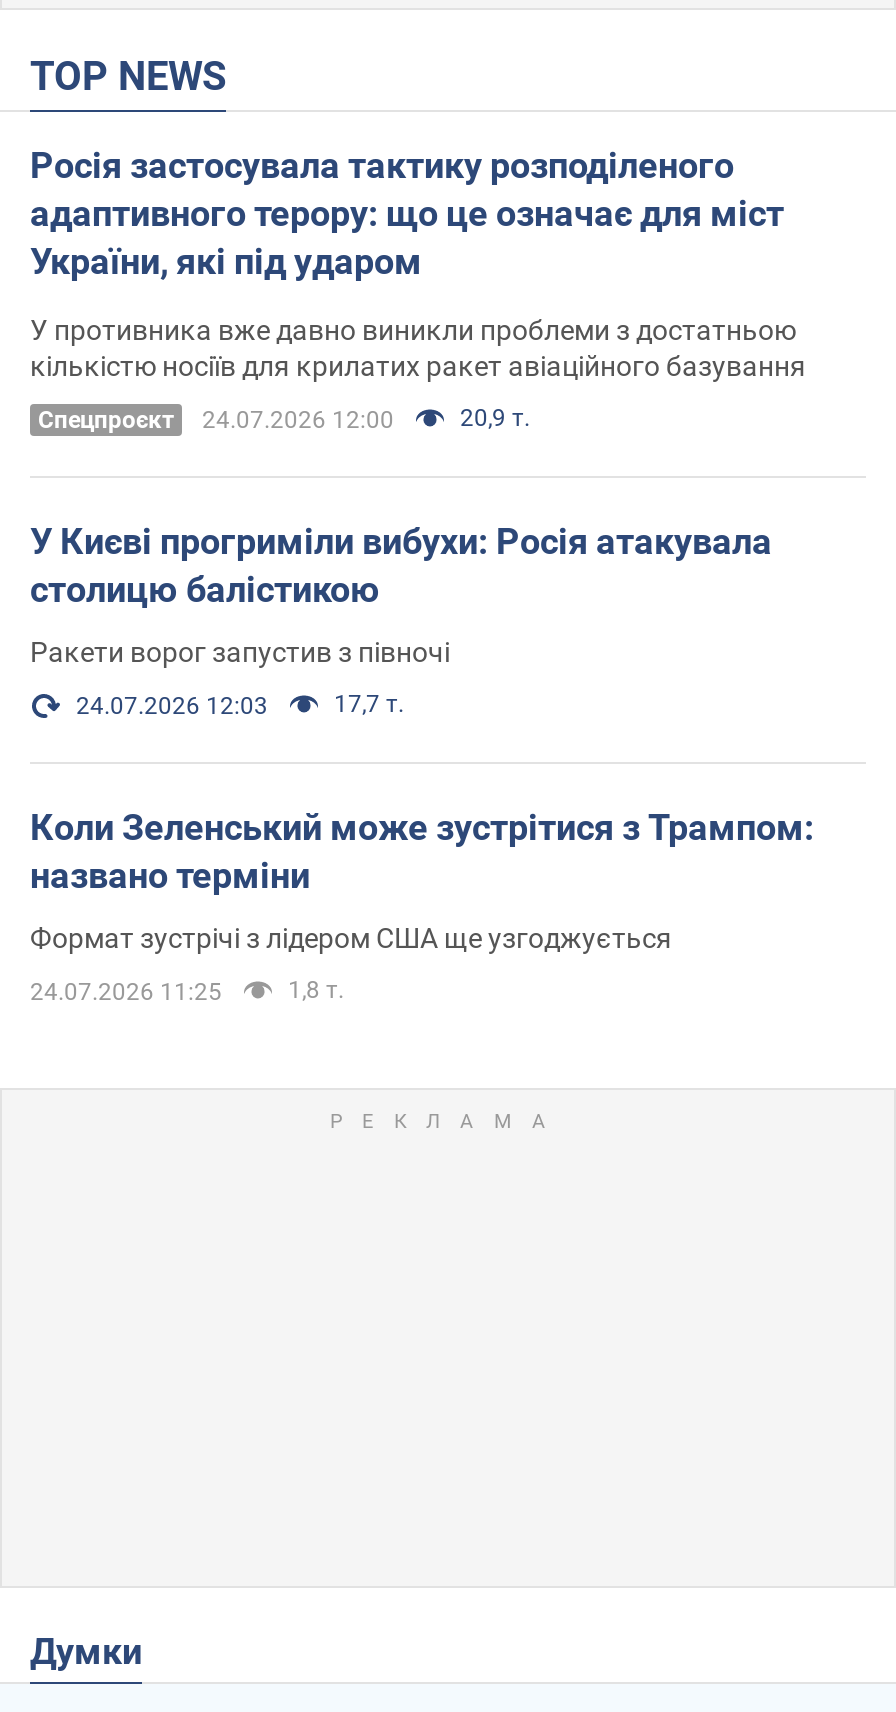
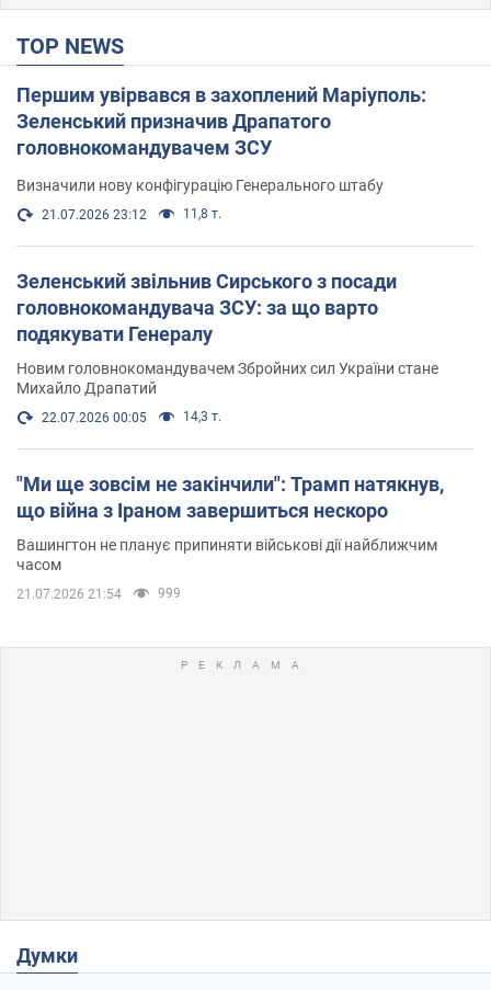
[30,145,784,283] Росія застосувала тактику розподіленого | адаптивного терору: що це означає для міст | України, які під ударом -> [16,84,426,160] Першим увірвався в захоплений Маріуполь: | Зеленський призначив Драпатого | головнокомандувачем ЗСУ
[30,315,806,383] У противника вже давно виникли проблеми з достатньою | кількістю носіїв для крилатих ракет авіаційного базування -> [16,177,384,195] Визначили нову конфігурацію Генерального штабу
[38,405,530,435] Cпецпроєкт | 24.07.2026 12:00 | 20,9 т. -> [42,207,221,223] 21.07.2026 23:12 | 11,8 т.
[30,521,772,611] У Києві прогриміли вибухи: Росія атакувала | столицю балістикою -> [16,270,397,346] Зеленський звільнив Сирського з посади | головнокомандувача ЗСУ: за що варто | подякувати Генералу
[30,637,450,669] Ракети ворог запустив з півночі -> [16,360,438,397] Новим головнокомандувачем Збройних сил України стане | Михайло Драпатий
[76,691,404,721] 24.07.2026 12:03 | 17,7 т. -> [42,409,221,426] 22.07.2026 00:05 | 14,3 т.
[30,807,814,897] Коли Зеленський може зустрітися з Трампом: | названо терміни -> [16,473,444,522] "Ми ще зовсім не закінчили": Трамп натякнув, | що війна з Іраном завершиться нескоро
[30,923,672,955] Формат зустрічі з лідером США ще узгоджується -> [16,537,437,574] Вашингтон не планує припиняти військові дії найближчим | часом
[30,977,344,1007] 24.07.2026 11:25 | 1,8 т. -> [16,586,181,602] 21.07.2026 21:54 | 999

